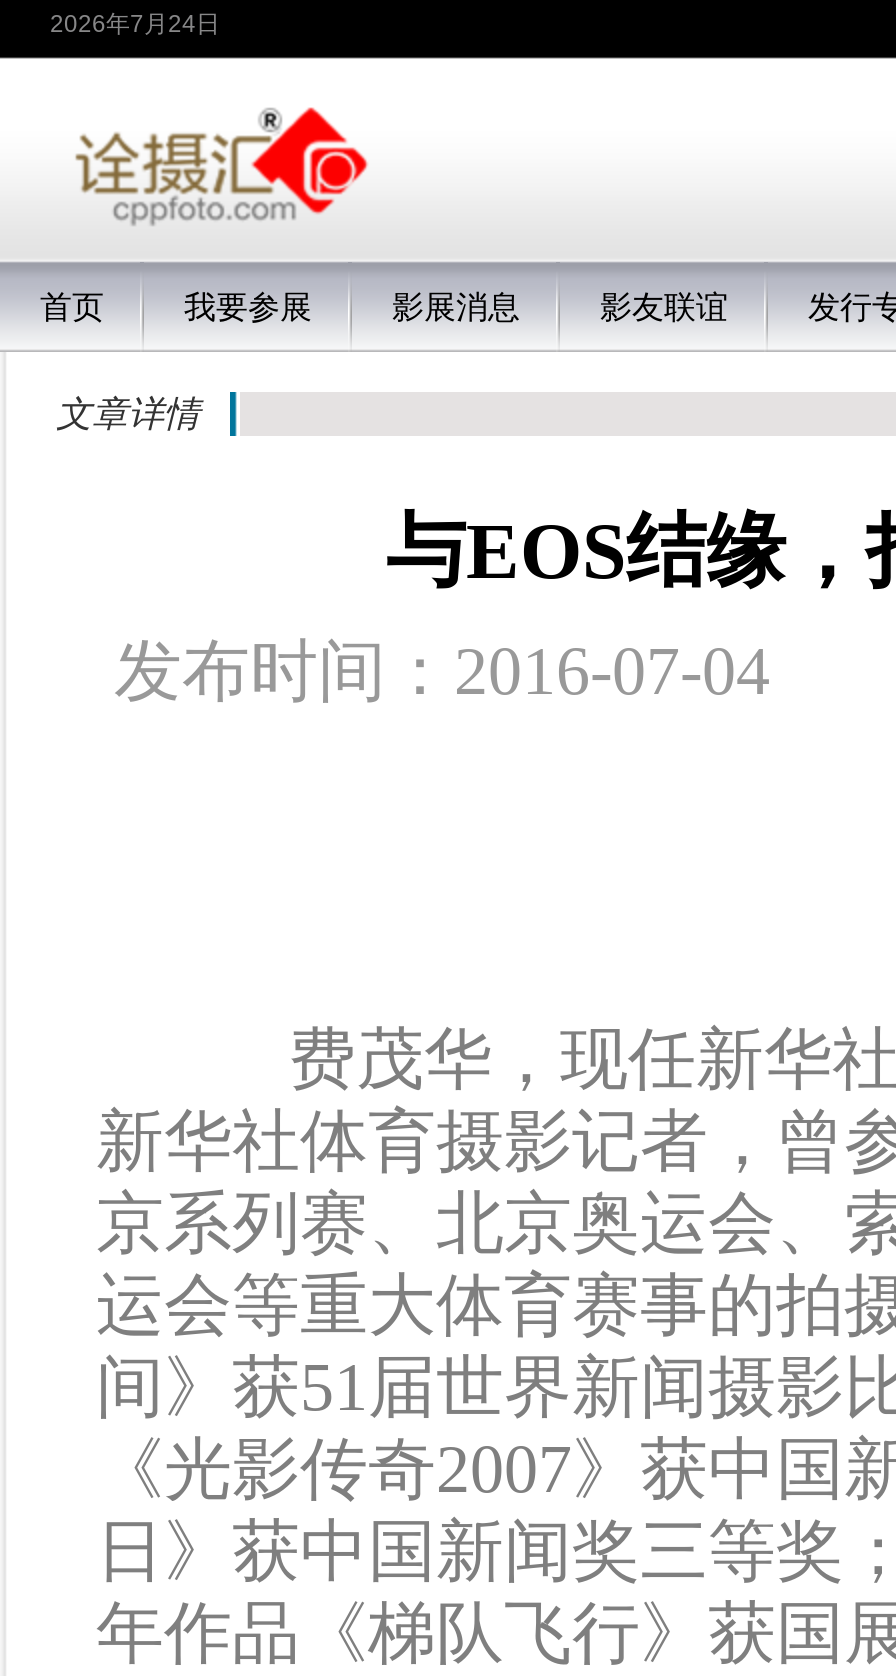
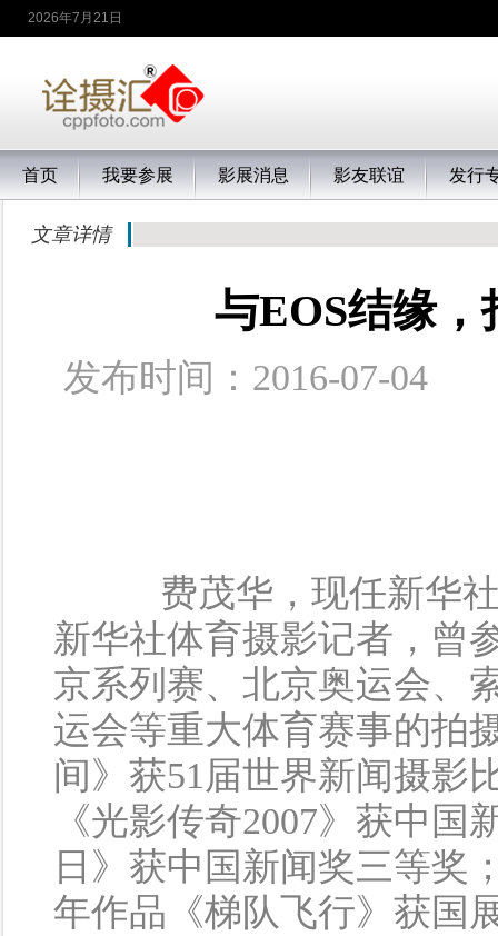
[50,10,220,38] 2026年7月24日 -> [28,10,122,26] 2026年7月21日

